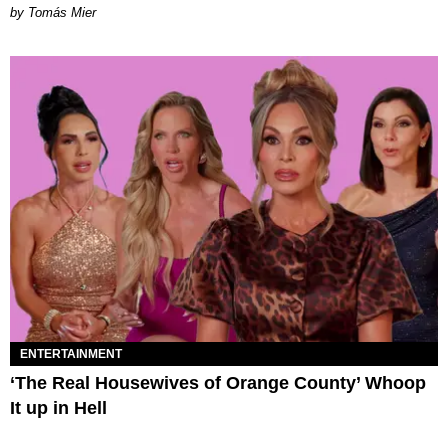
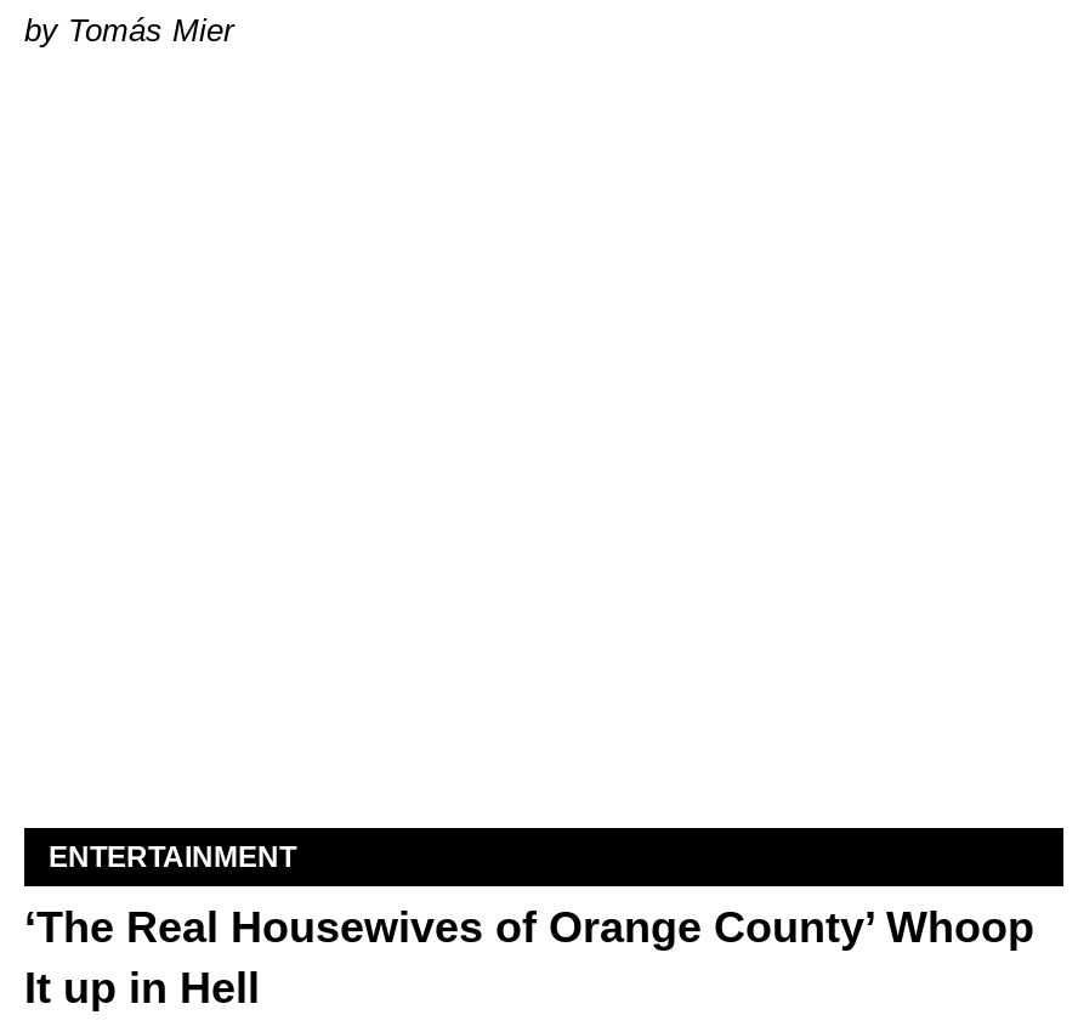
[9,55,439,343] [image] -> none

